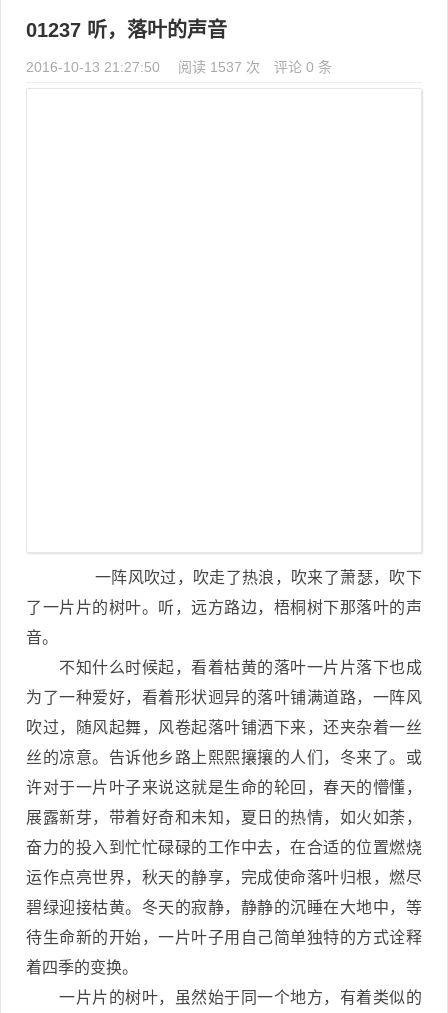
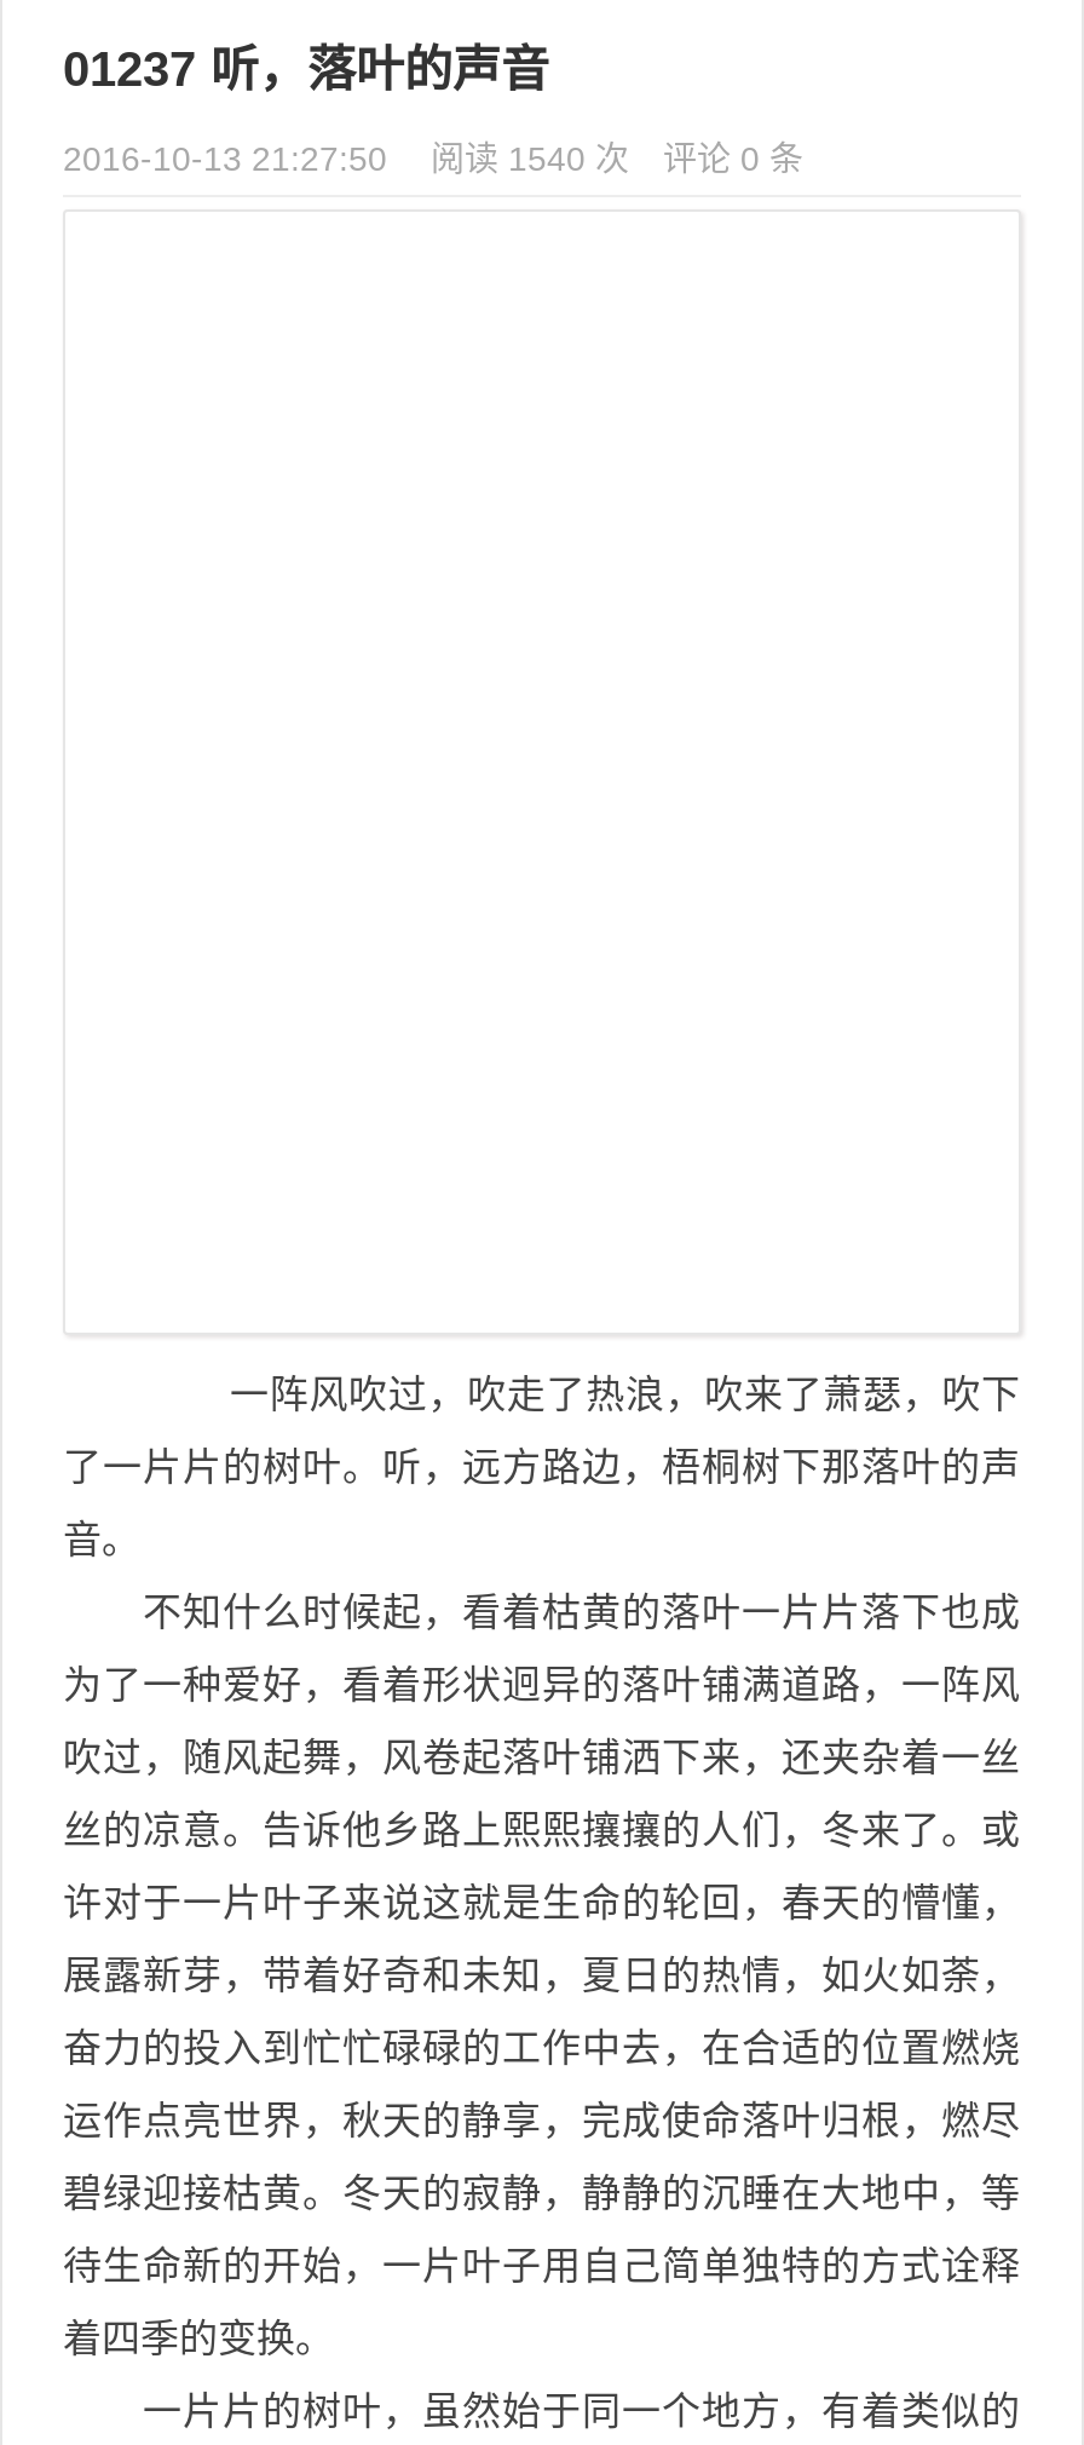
[26,59,332,75] 2016-10-13 21:27:50 阅读 1537 次 评论 0 条 -> [63,139,803,178] 2016-10-13 21:27:50 阅读 1540 次 评论 0 条

